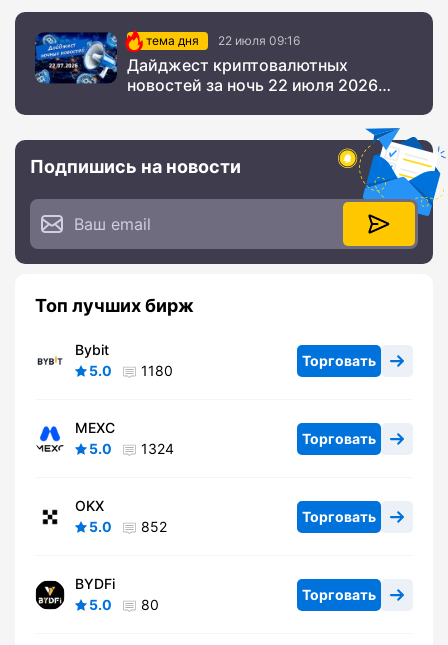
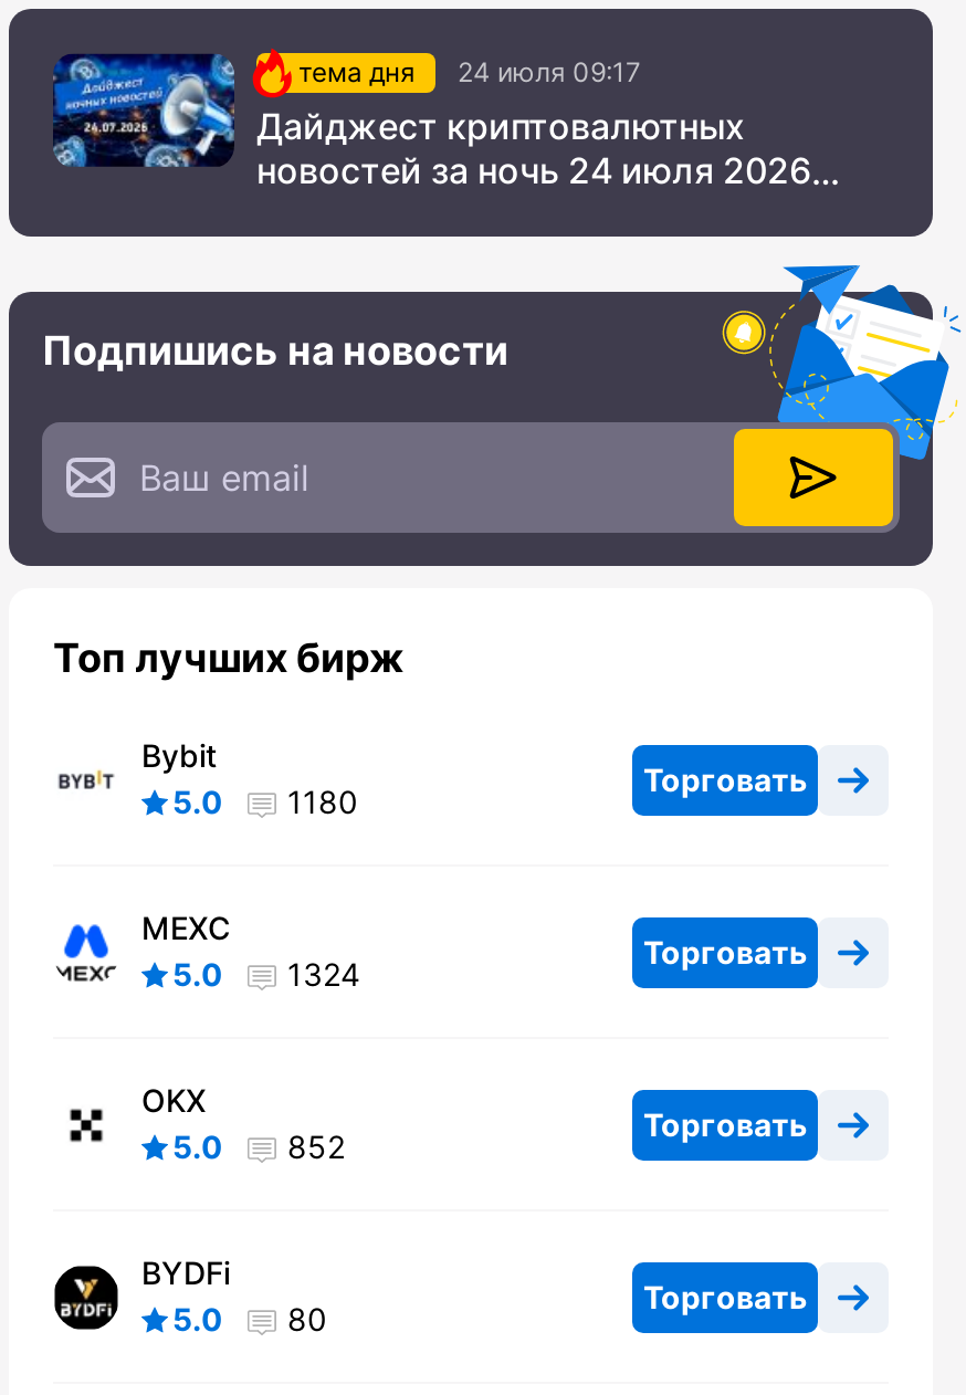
[146,33,300,48] тема дня 22 июля 09:16 -> [298,56,641,89] тема дня 24 июля 09:17
[127,75,378,95] новостей за ночь 22 июля 2026 -> [256,149,811,193] новостей за ночь 24 июля 2026

